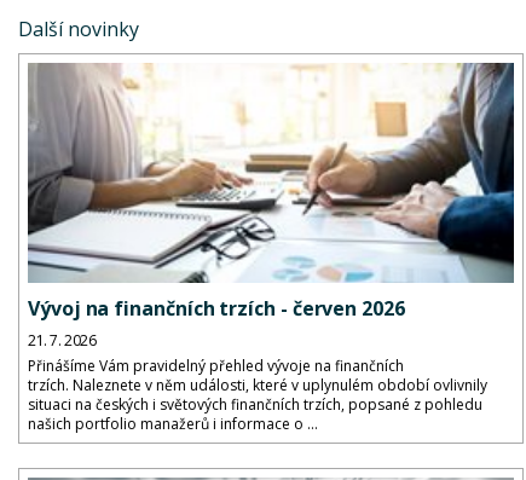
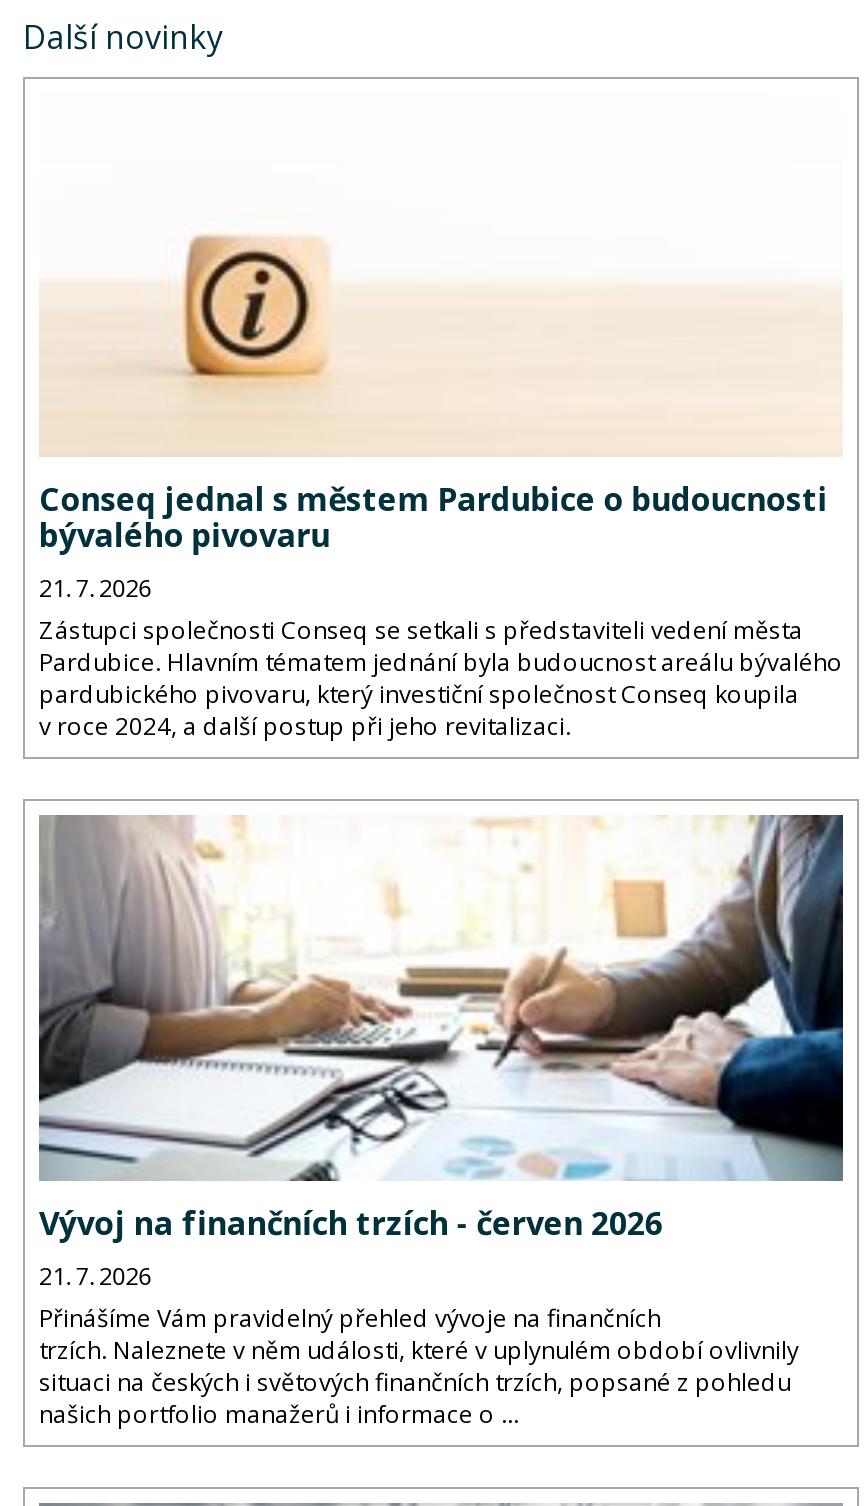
none -> [39,233,843,744] [image] | Conseq jednal s městem Pardubice o budoucnosti | bývalého pivovaru | 21. 7. 2026 | Zástupci společnosti Conseq se setkali s představiteli vedení města | Pardubice. Hlavním tématem jednání byla budoucnost areálu bývalého | pardubického pivovaru, který investiční společnost Conseq koupila | v roce 2024, a další postup při jeho revitalizaci.

